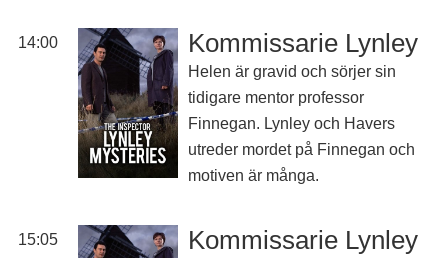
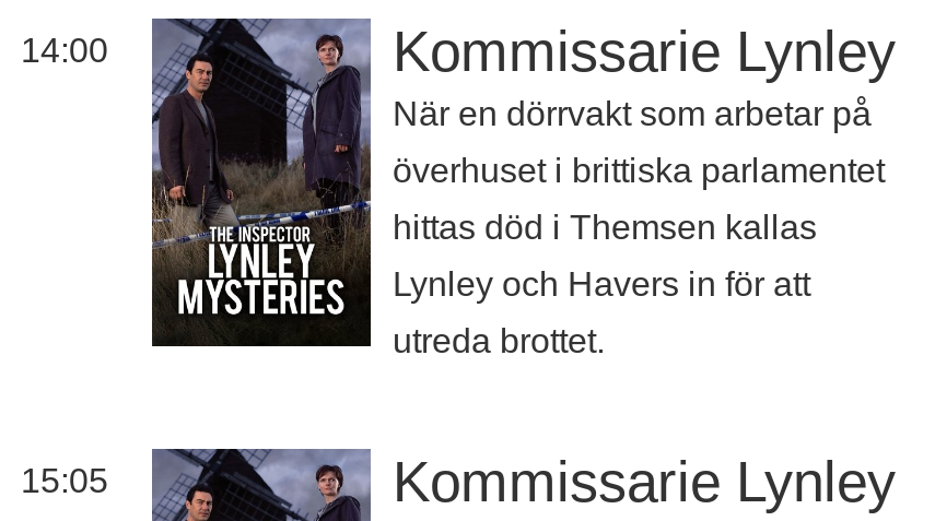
[188,63,396,80] Helen är gravid och sörjer sin -> [393,95,872,132] När en dörrvakt som arbetar på
[188,89,364,106] tidigare mentor professor -> [393,152,885,189] överhuset i brittiska parlamentet
[188,115,395,132] Finnegan. Lynley och Havers -> [393,209,817,246] hittas död i Themsen kallas
[188,141,415,158] utreder mordet på Finnegan och -> [393,265,810,303] Lynley och Havers in för att
[188,167,319,184] motiven är många. -> [393,322,605,359] utreda brottet.

